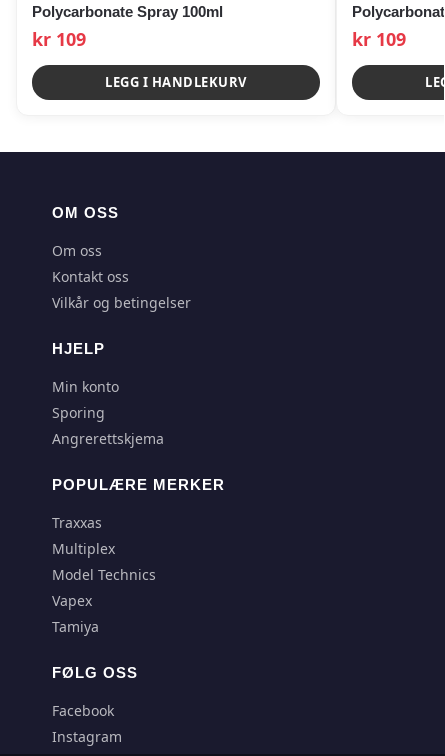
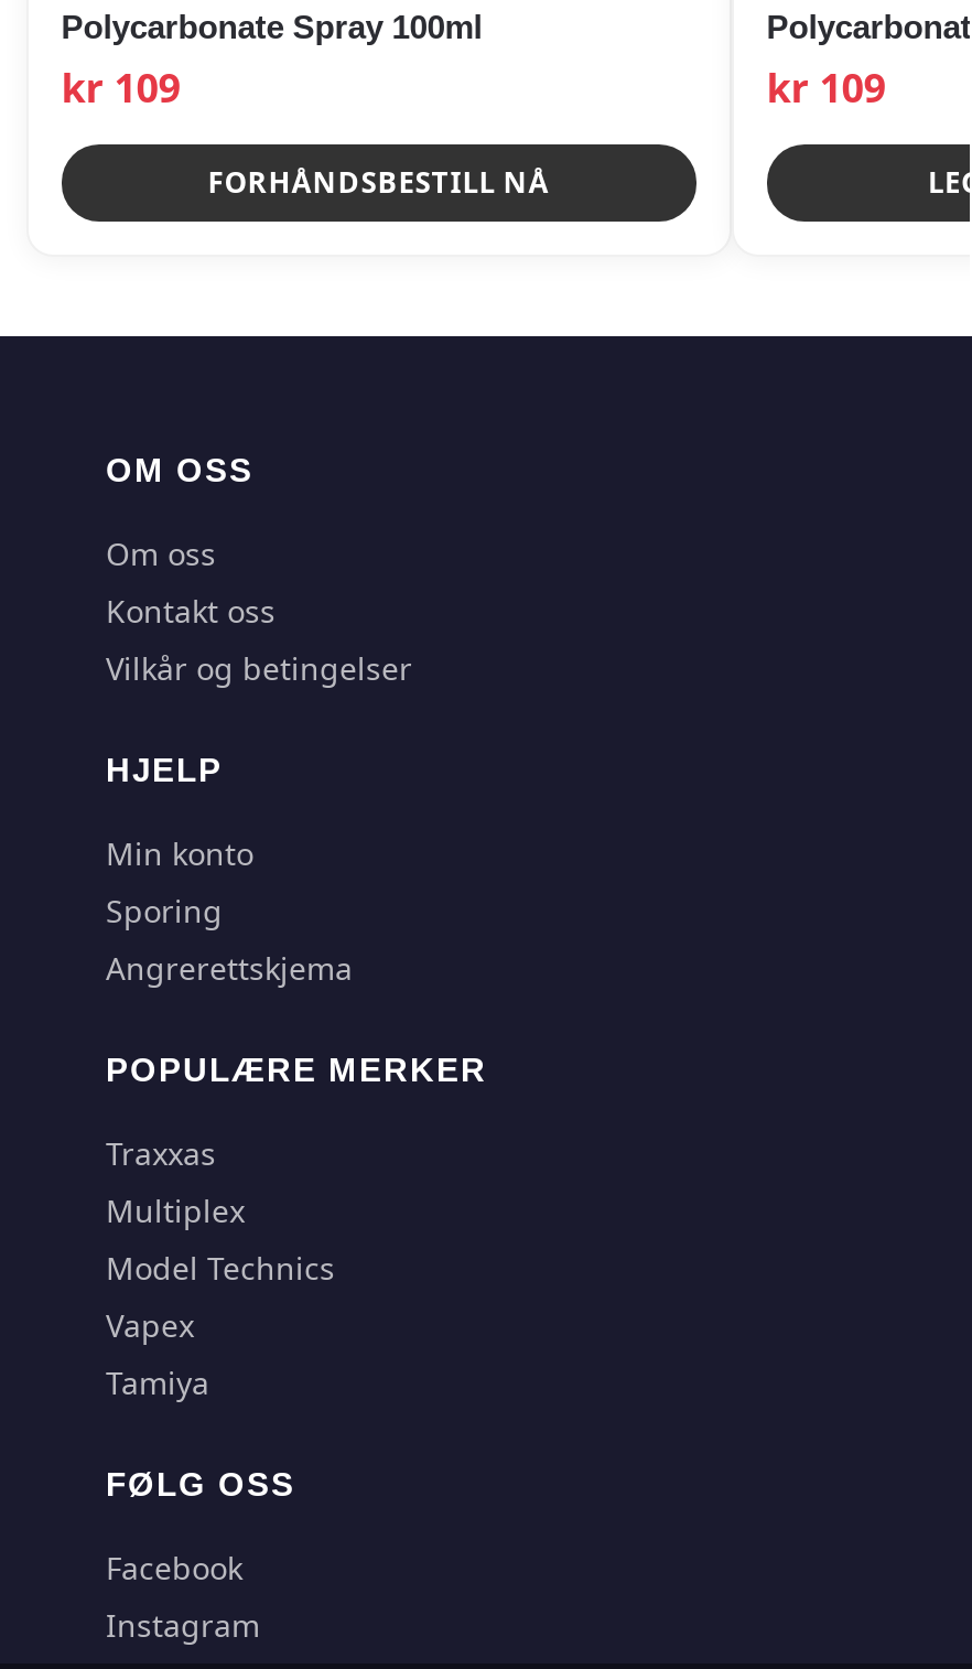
[105,73,246,91] LEGG I HANDLEKURV -> [208,161,549,201] FORHÅNDSBESTILL NÅ

